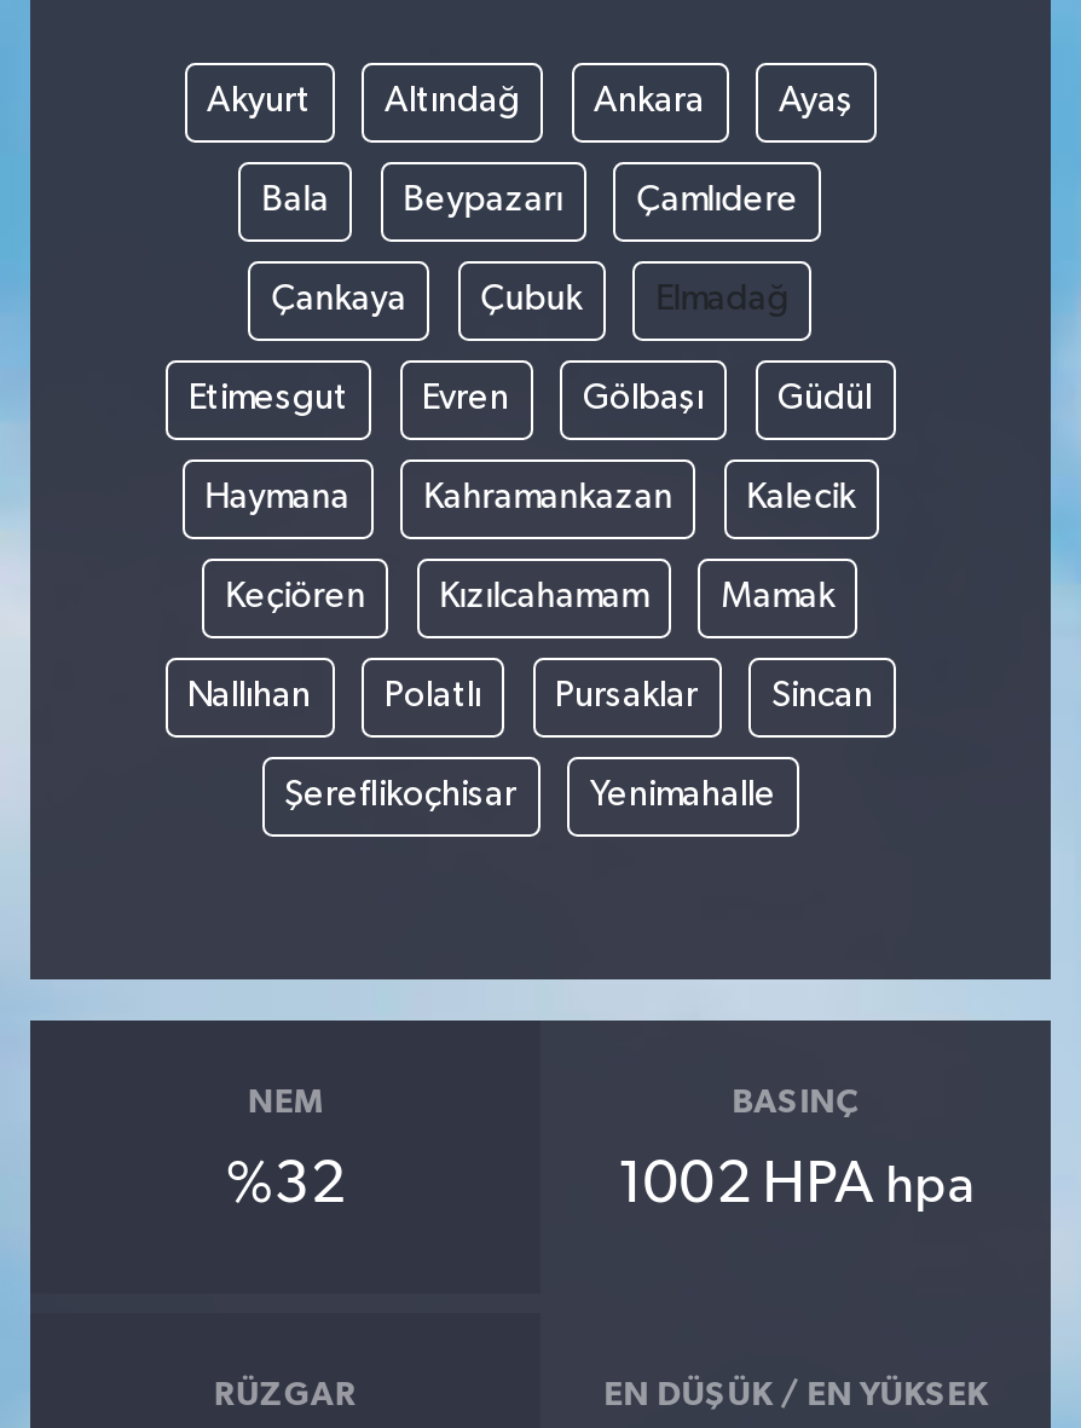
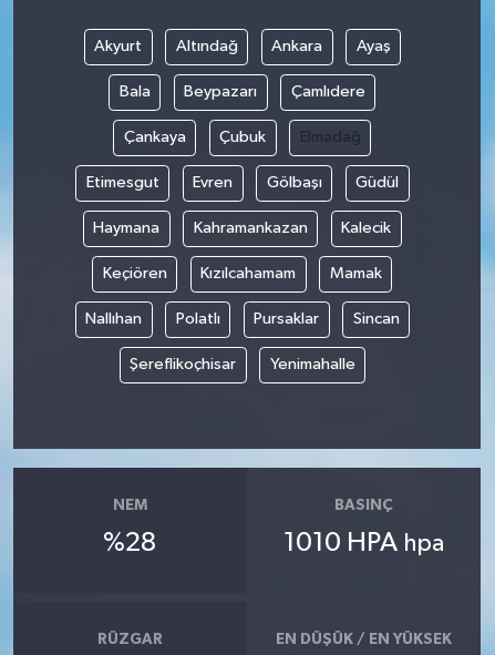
[226,1156,344,1214] %32 -> [103,530,157,556] %28
[617,1156,975,1214] 1002 HPA hpa -> [284,530,444,556] 1010 HPA hpa

